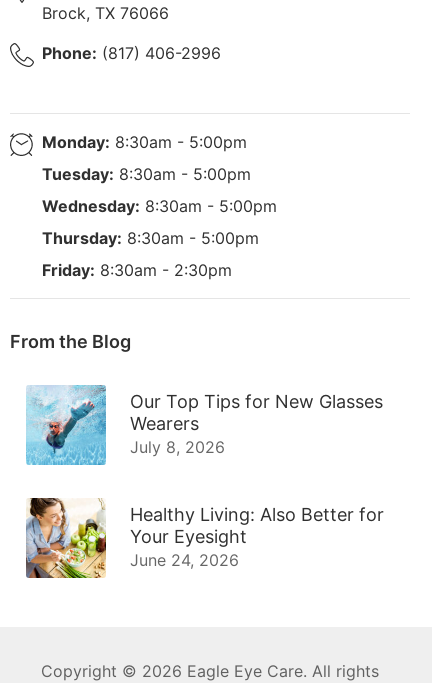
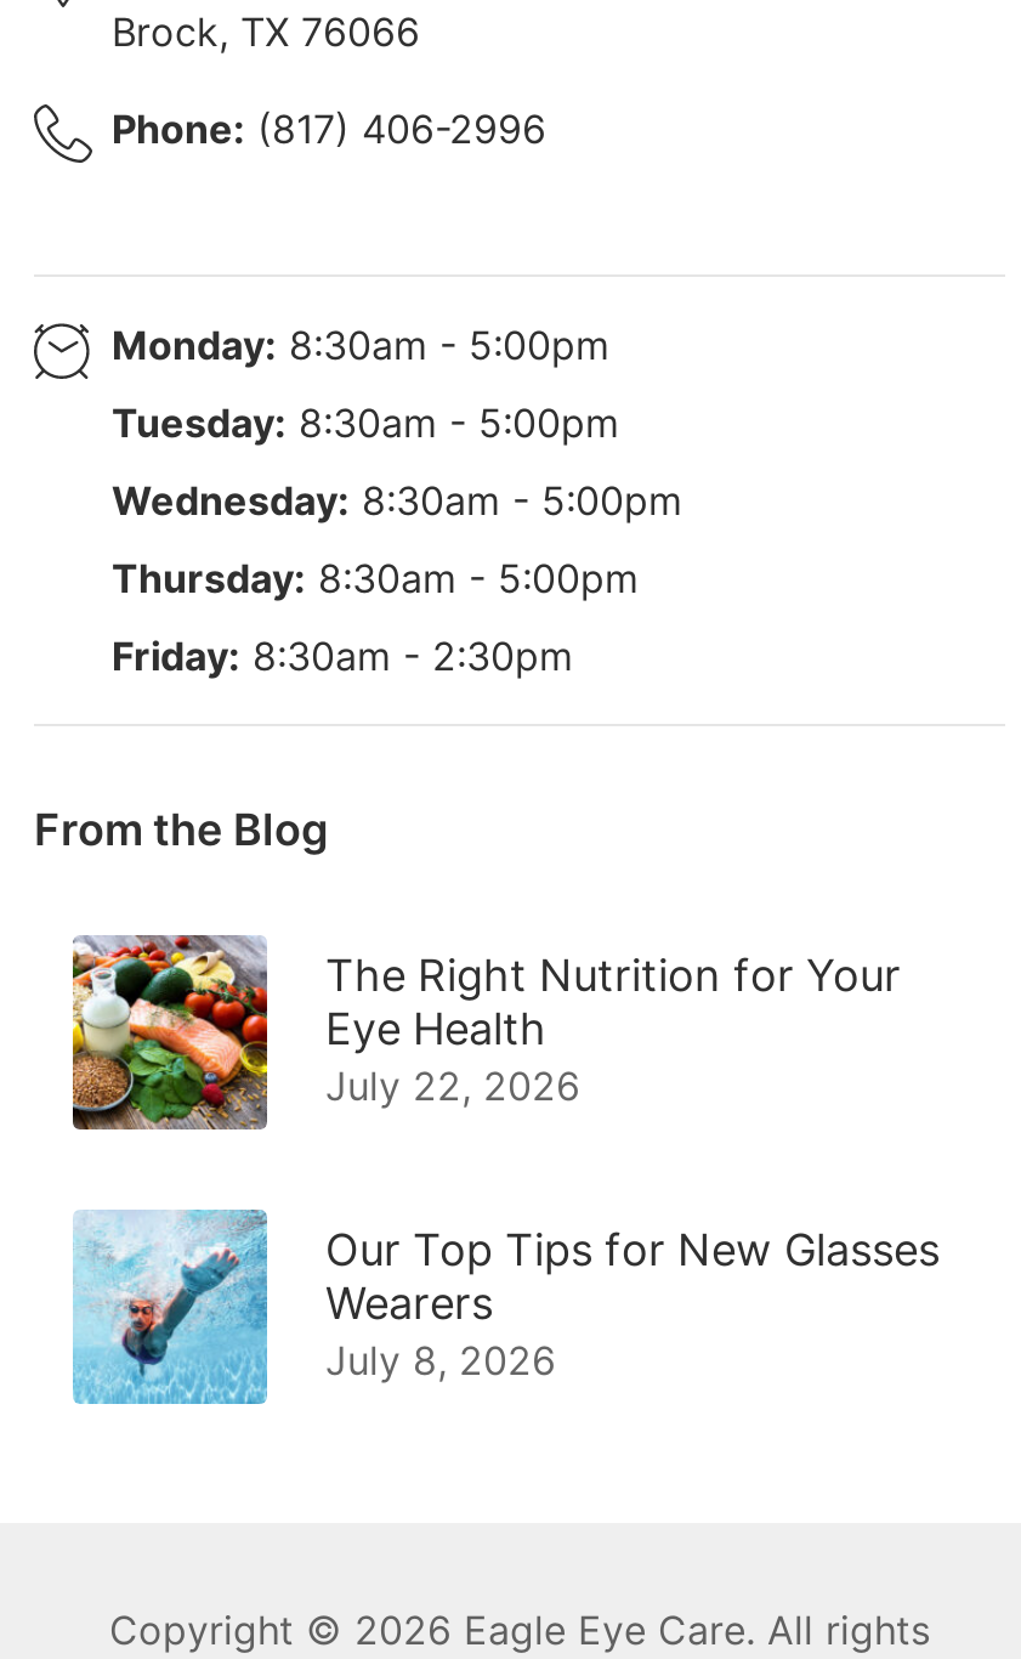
none -> [70,933,901,1132] [image] | The Right Nutrition for Your | Eye Health | July 22, 2026
moved [25,384,383,466] -> [70,1207,940,1406]: [image] | Our Top Tips for New Glasses | Wearers | July 8, 2026
[25,497,384,579] [image] | Healthy Living: Also Better for | Your Eyesight | June 24, 2026 -> none

